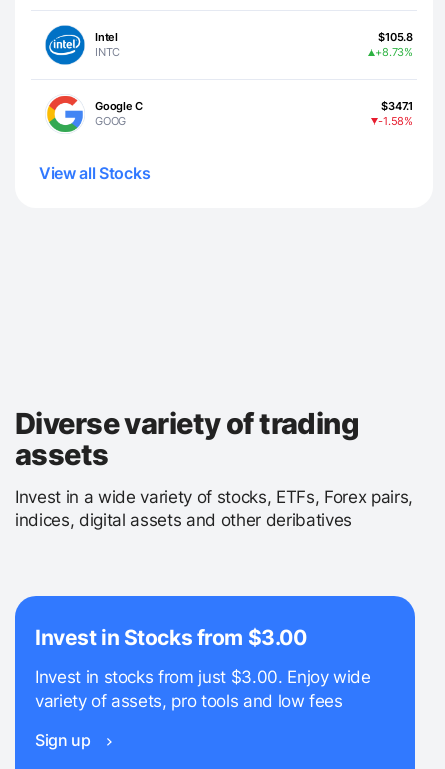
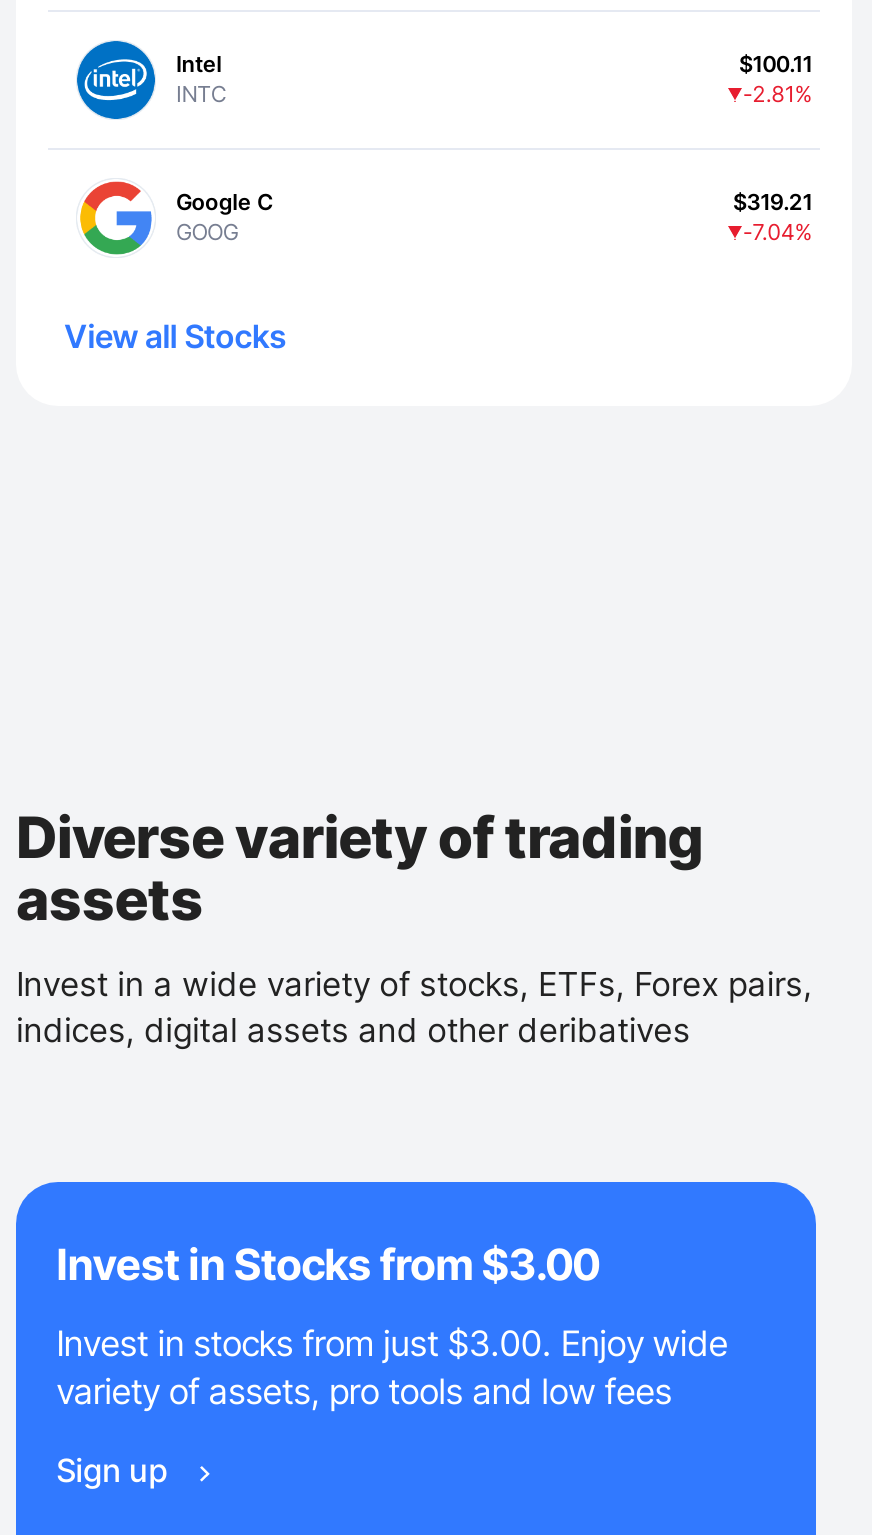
[378,30,413,44] $105.8 -> [739,51,812,79] $100.11
[375,45,413,59] +8.73% -> [743,81,812,109] -2.81%
[381,99,413,113] $347.1 -> [733,189,812,217] $319.21
[378,114,413,128] -1.58% -> [743,219,812,247] -7.04%

